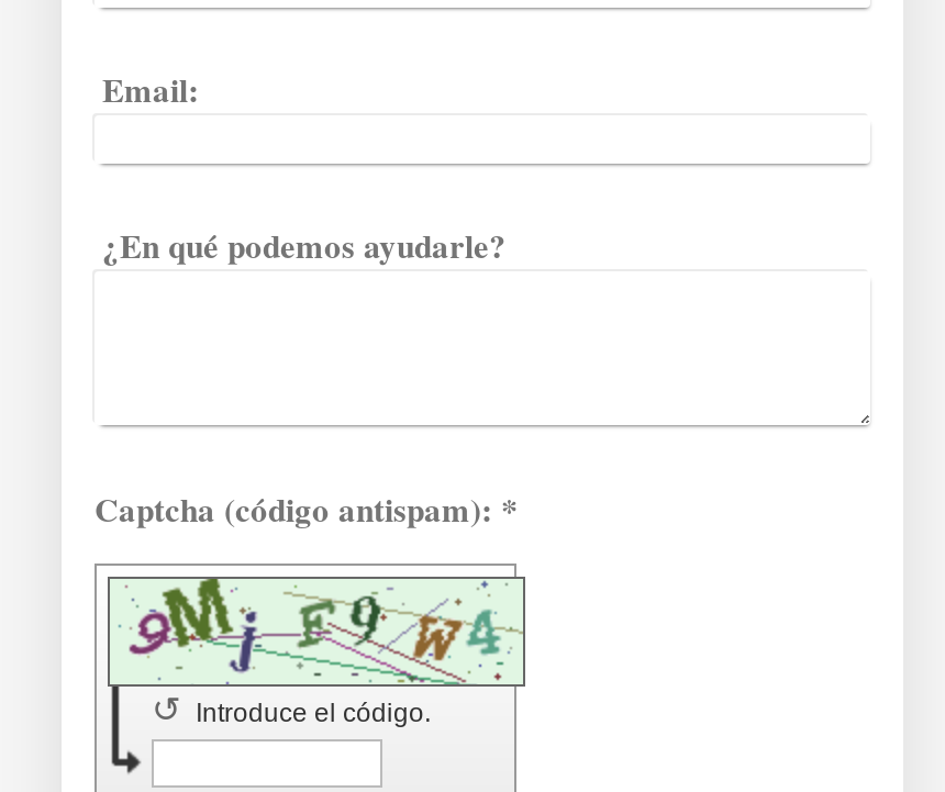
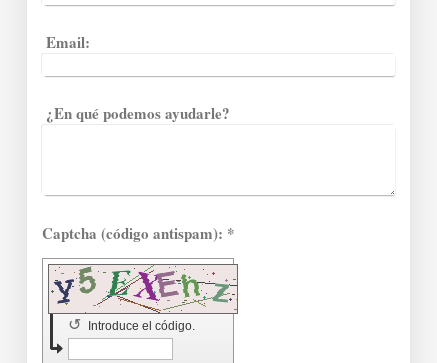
[112,577,525,687] [image] -> [49,264,238,314] [image]

